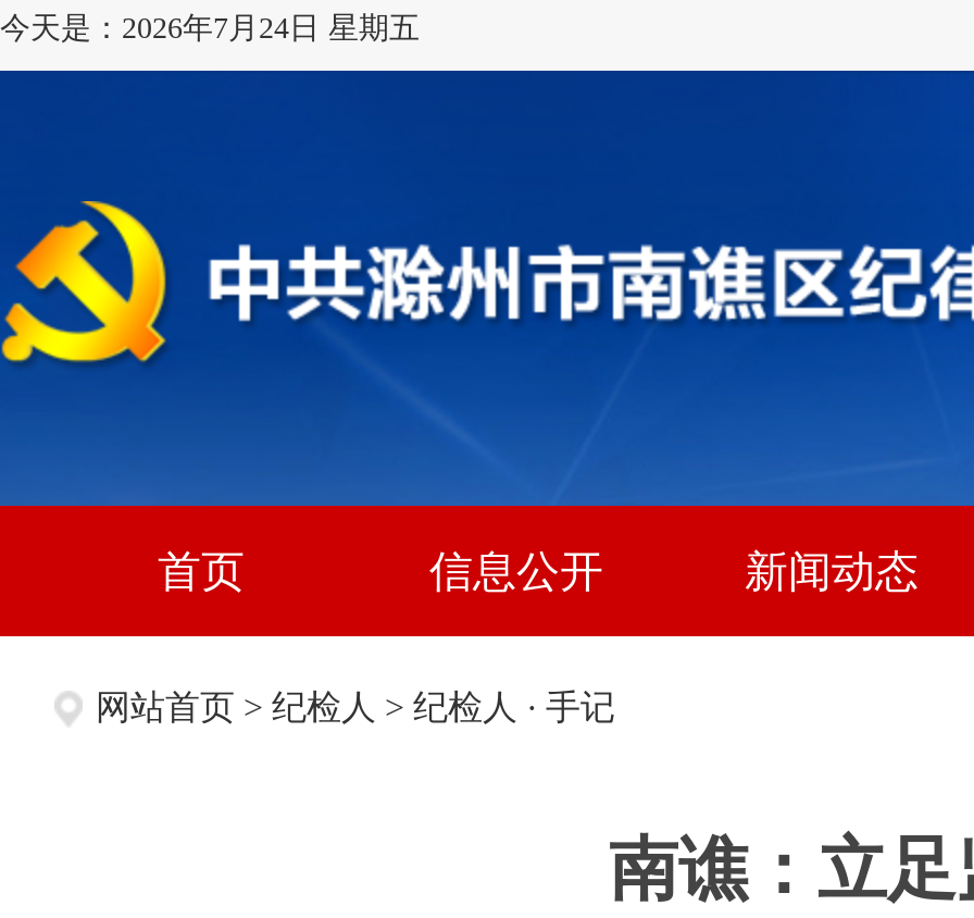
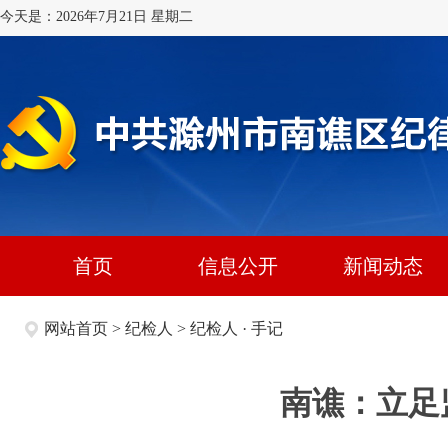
[0,12,420,45] 今天是：2026年7月24日 星期五 -> [0,9,193,24] 今天是：2026年7月21日 星期二

